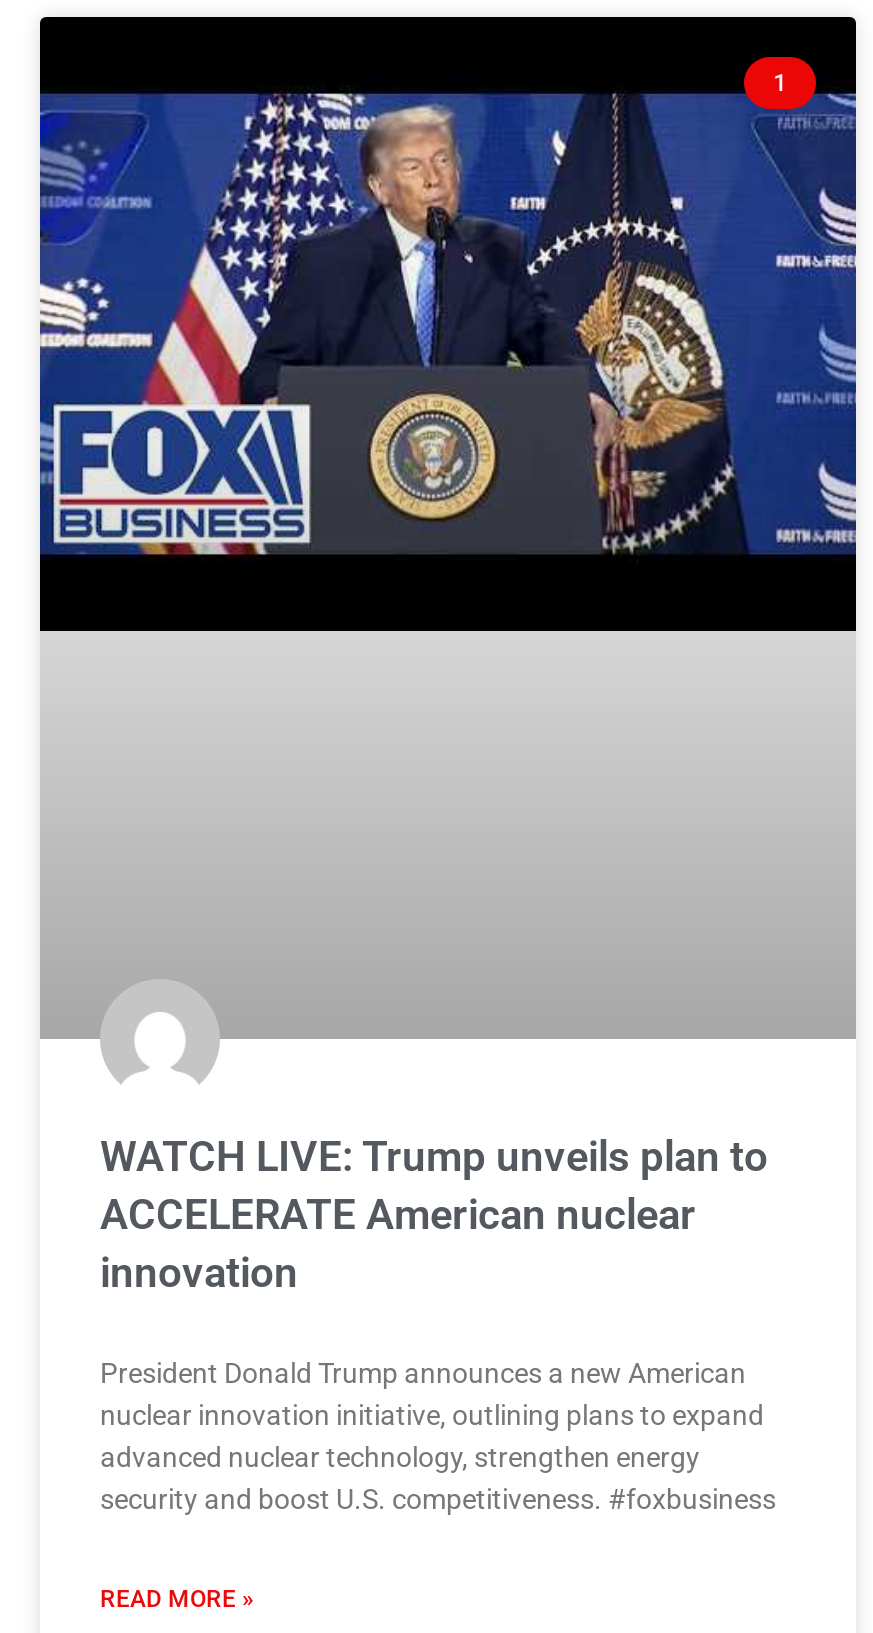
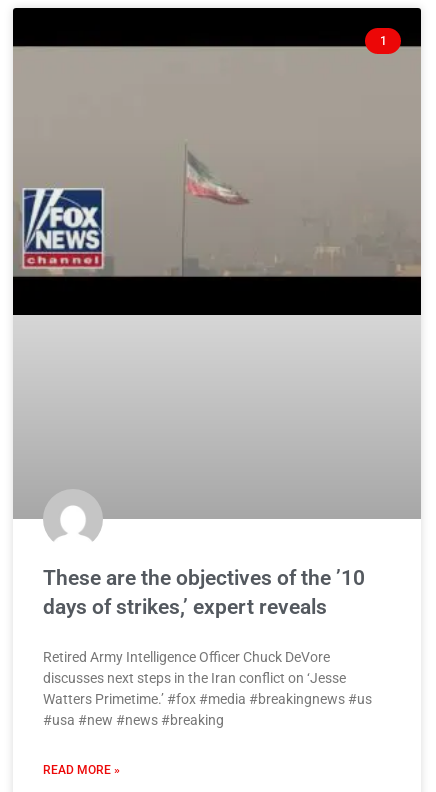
[38,91,858,555] [image] -> [12,45,421,278] [image]
[100,1132,768,1296] WATCH LIVE: Trump unveils plan to | ACCELERATE American nuclear | innovation -> [43,565,365,618] These are the objectives of the ’10 | days of strikes,’ expert reveals
[100,1356,776,1514] President Donald Trump announces a new American | nuclear innovation initiative, outlining plans to expand | advanced nuclear technology, strengthen energy | security and boost U.S. competitiveness. #foxbusiness -> [43,648,372,727] Retired Army Intelligence Officer Chuck DeVore | discusses next steps in the Iran conflict on ‘Jesse | Watters Primetime.’ #fox #media #breakingnews #us | #usa #new #news #breaking

